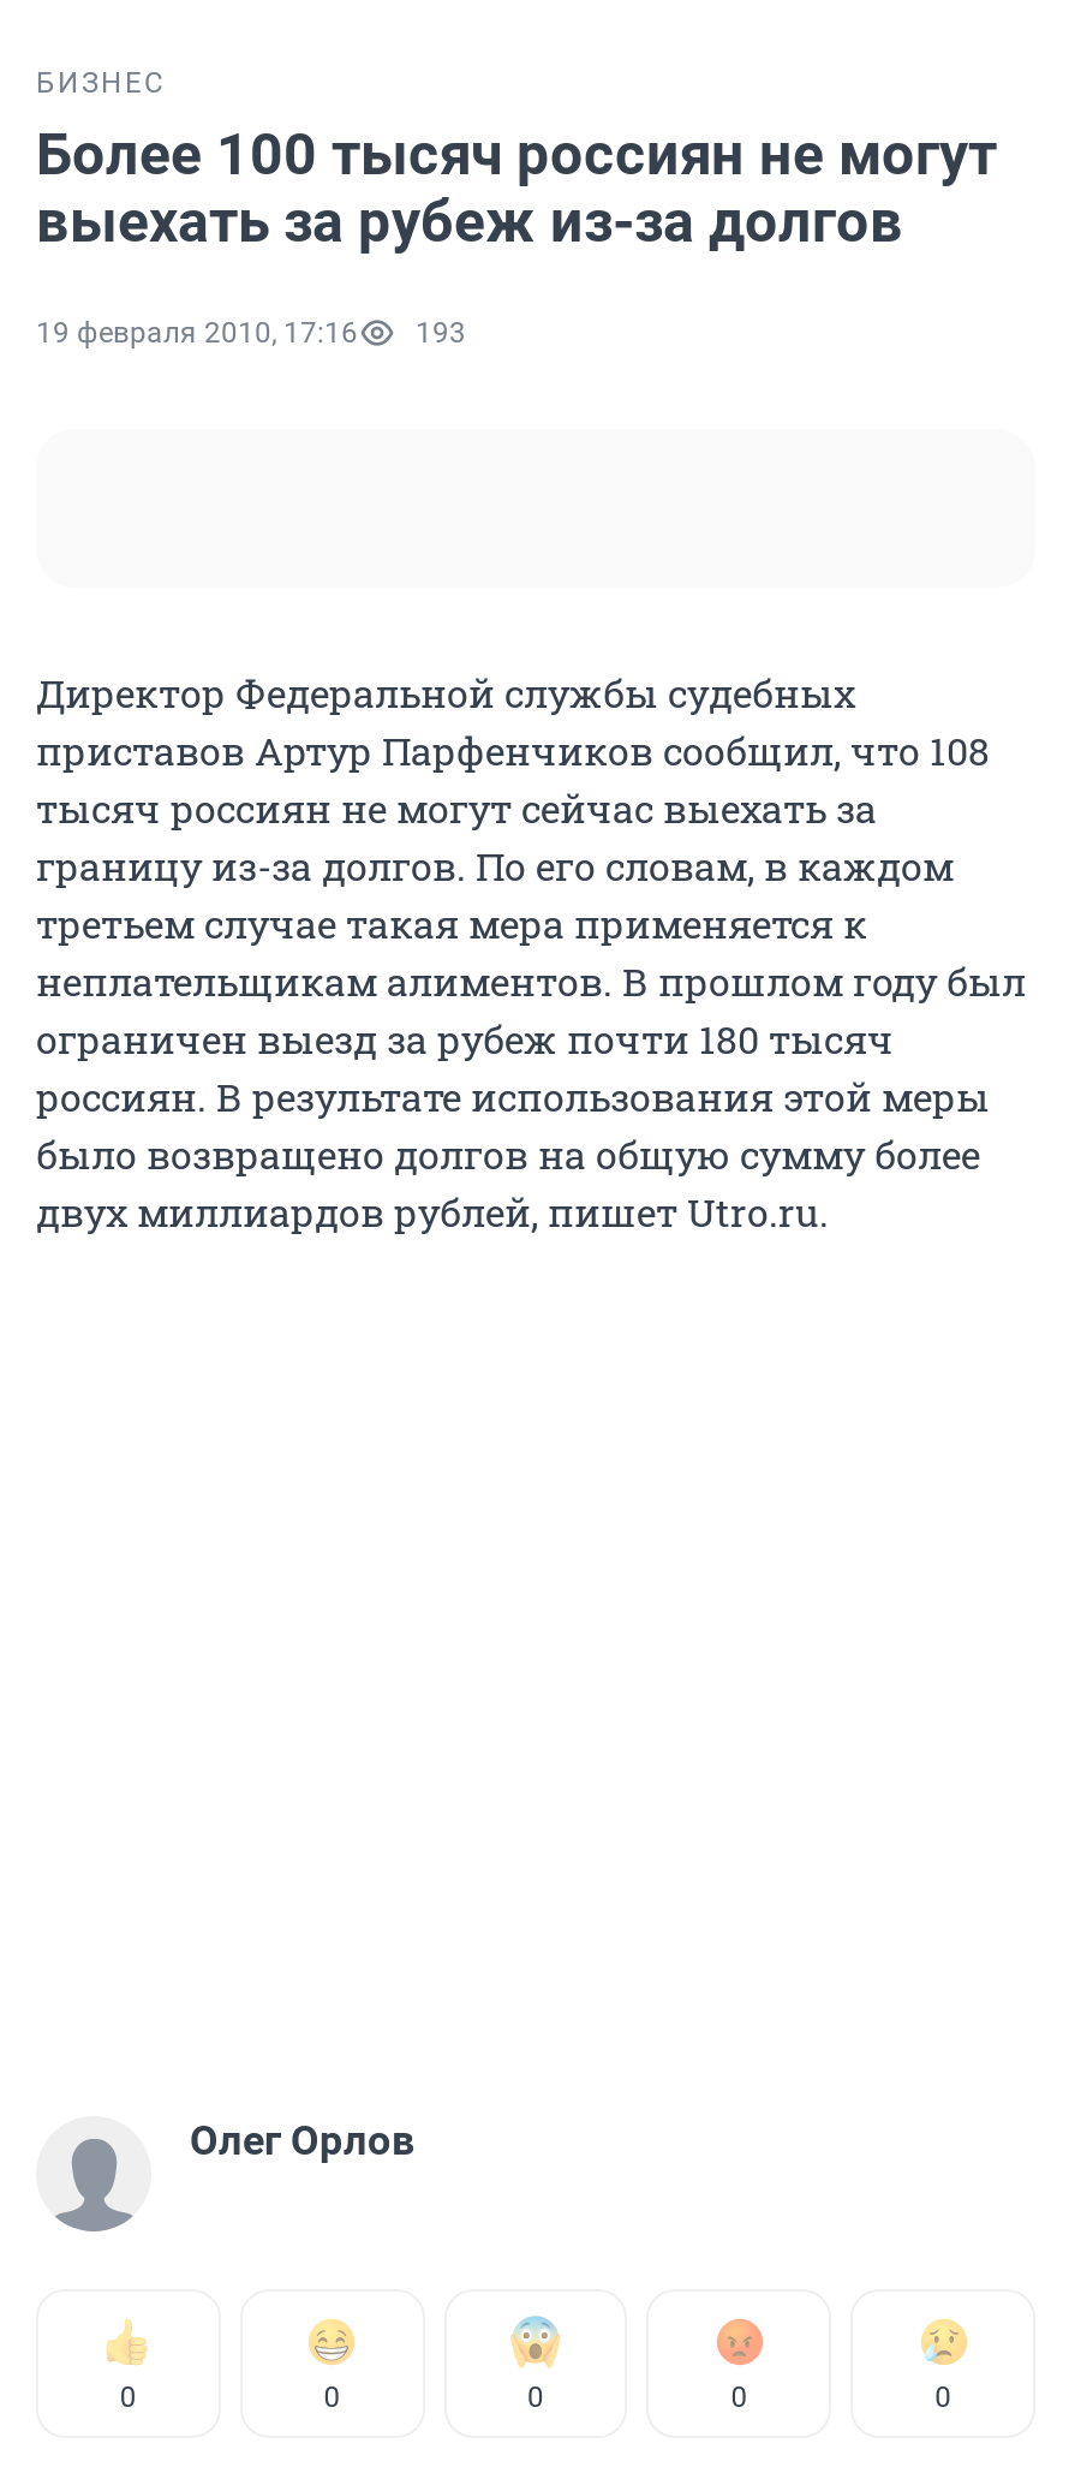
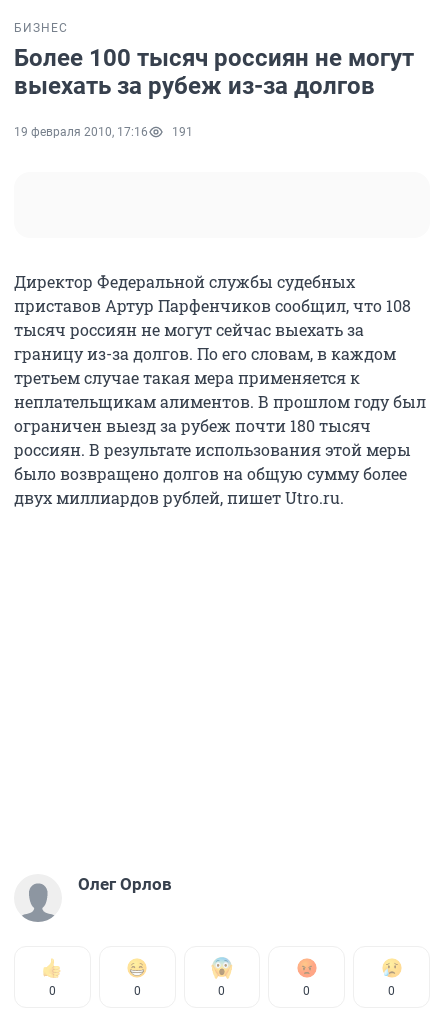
[36,316,466,350] 19 февраля 2010, 17:16 193 -> [14,125,193,139] 19 февраля 2010, 17:16 191

